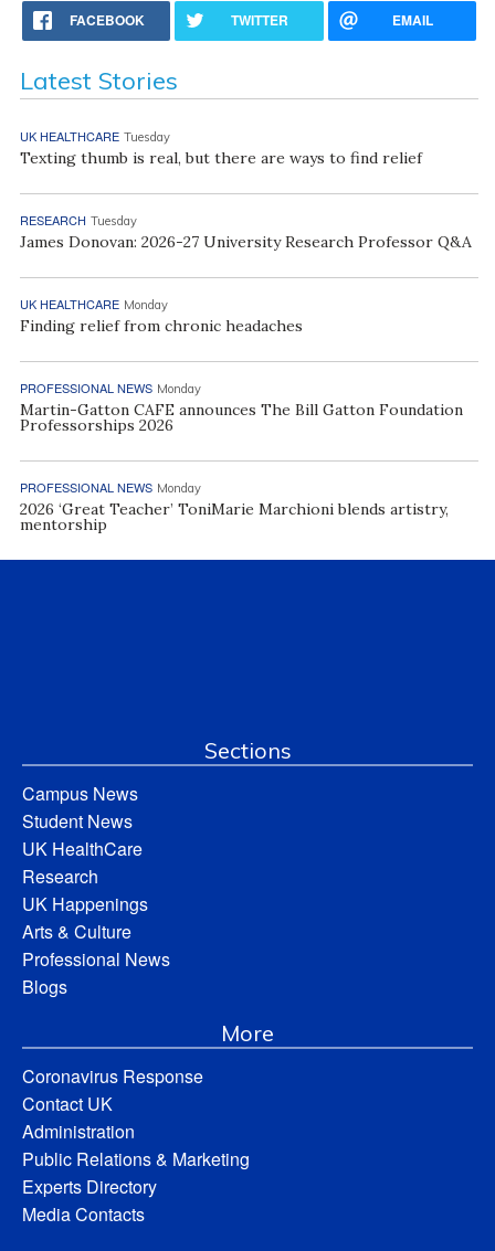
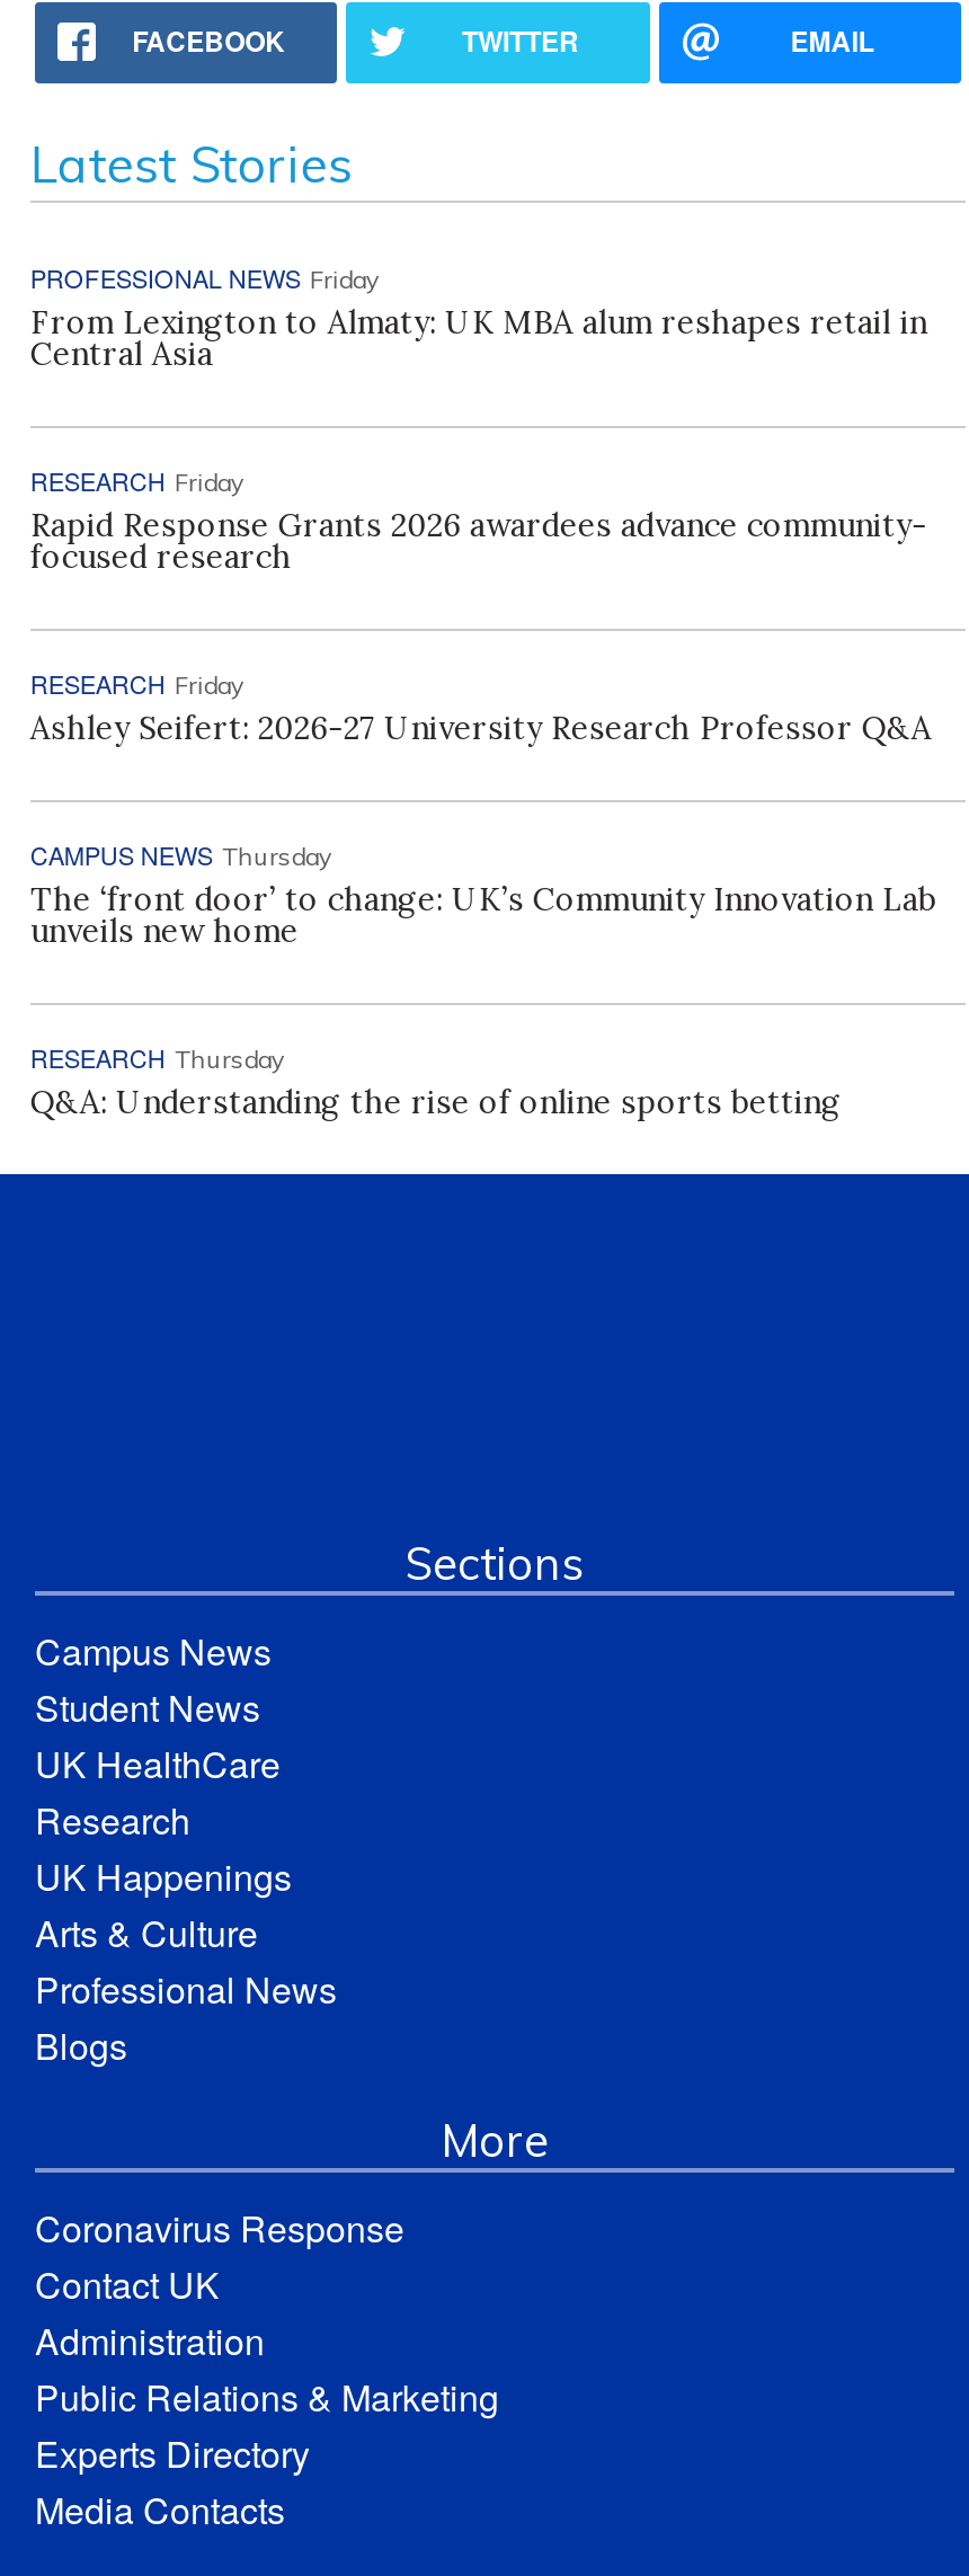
[20,127,422,167] UK HEALTHCARE Tuesday | Texting thumb is real, but there are ways to find relief -> [30,259,927,373] PROFESSIONAL NEWS Friday | From Lexington to Almaty: UK MBA alum reshapes retail in | Central Asia
[20,211,472,251] RESEARCH Tuesday | James Donovan: 2026-27 University Research Professor Q&A -> [30,461,927,576] RESEARCH Friday | Rapid Response Grants 2026 awardees advance community- | focused research
[20,294,303,335] UK HEALTHCARE Monday | Finding relief from chronic headaches -> [30,664,932,748] RESEARCH Friday | Ashley Seifert: 2026-27 University Research Professor Q&A
[20,378,463,435] PROFESSIONAL NEWS Monday | Martin-Gatton CAFE announces The Bill Gatton Foundation | Professorships 2026 -> [30,835,936,950] CAMPUS NEWS Thursday | The ‘front door’ to change: UK’s Community Innovation Lab | unveils new home
[20,478,448,534] PROFESSIONAL NEWS Monday | 2026 ‘Great Teacher’ ToniMarie Marchioni blends artistry, | mentorship -> [30,1038,841,1122] RESEARCH Thursday | Q&A: Understanding the rise of online sports betting

